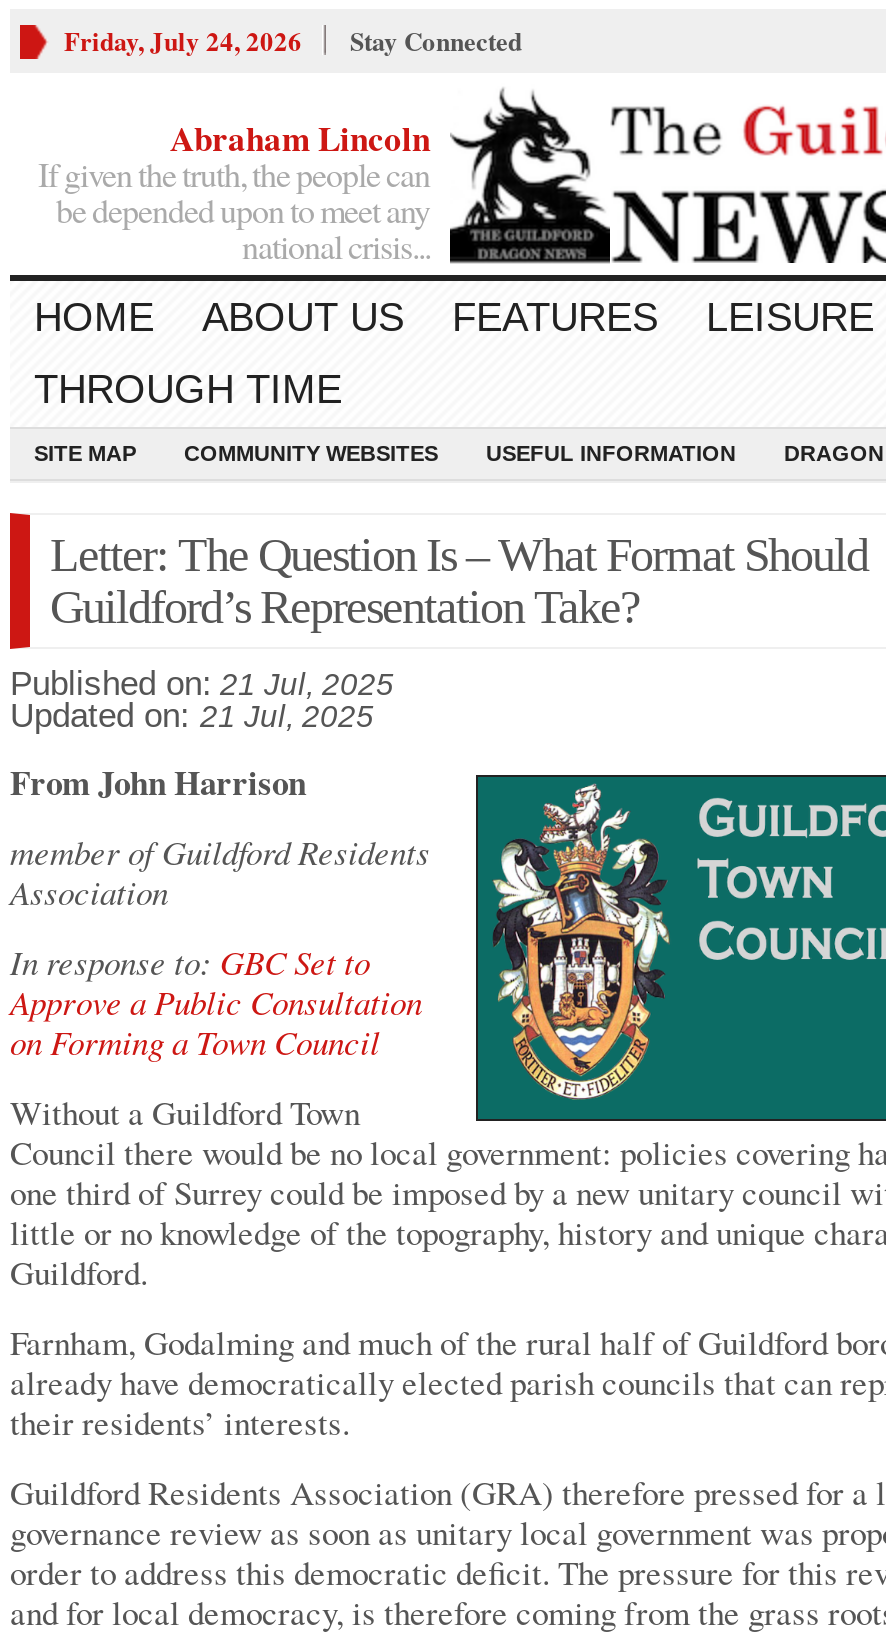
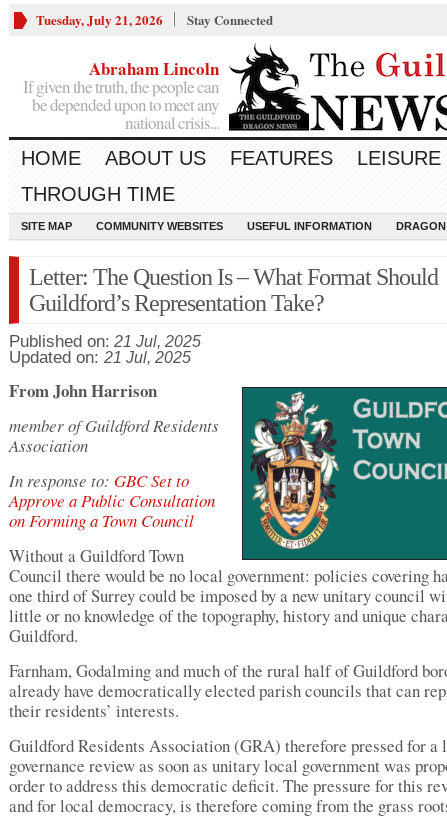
[64,21,522,59] Friday, July 24, 2026 Stay Connected -> [36,10,273,29] Tuesday, July 21, 2026 Stay Connected

